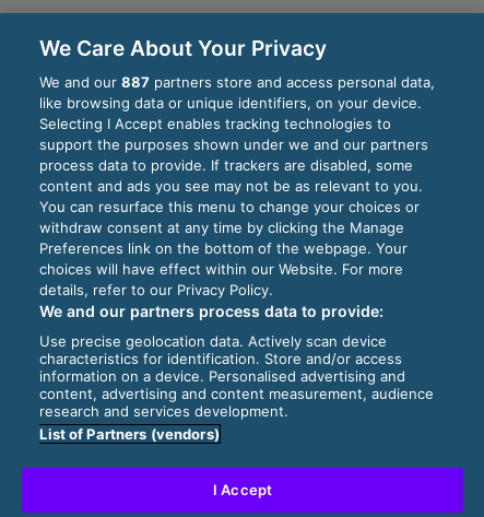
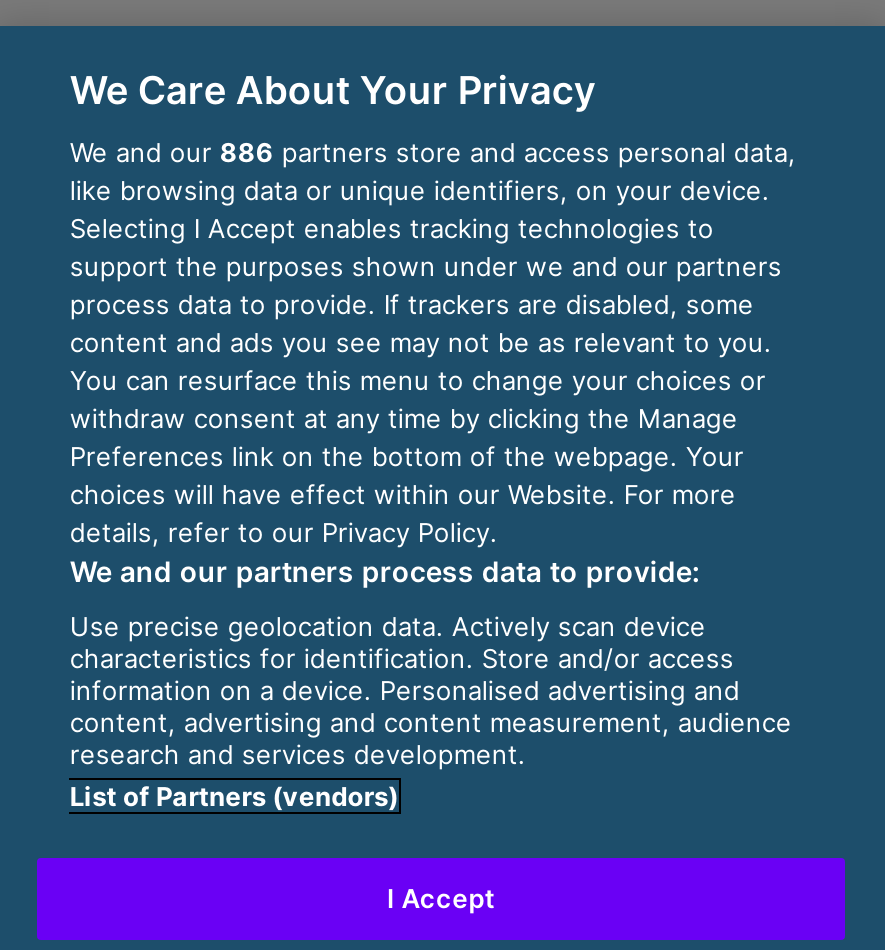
[40,73,435,91] We and our 887 partners store and access personal data, -> [70,136,796,168] We and our 886 partners store and access personal data,

